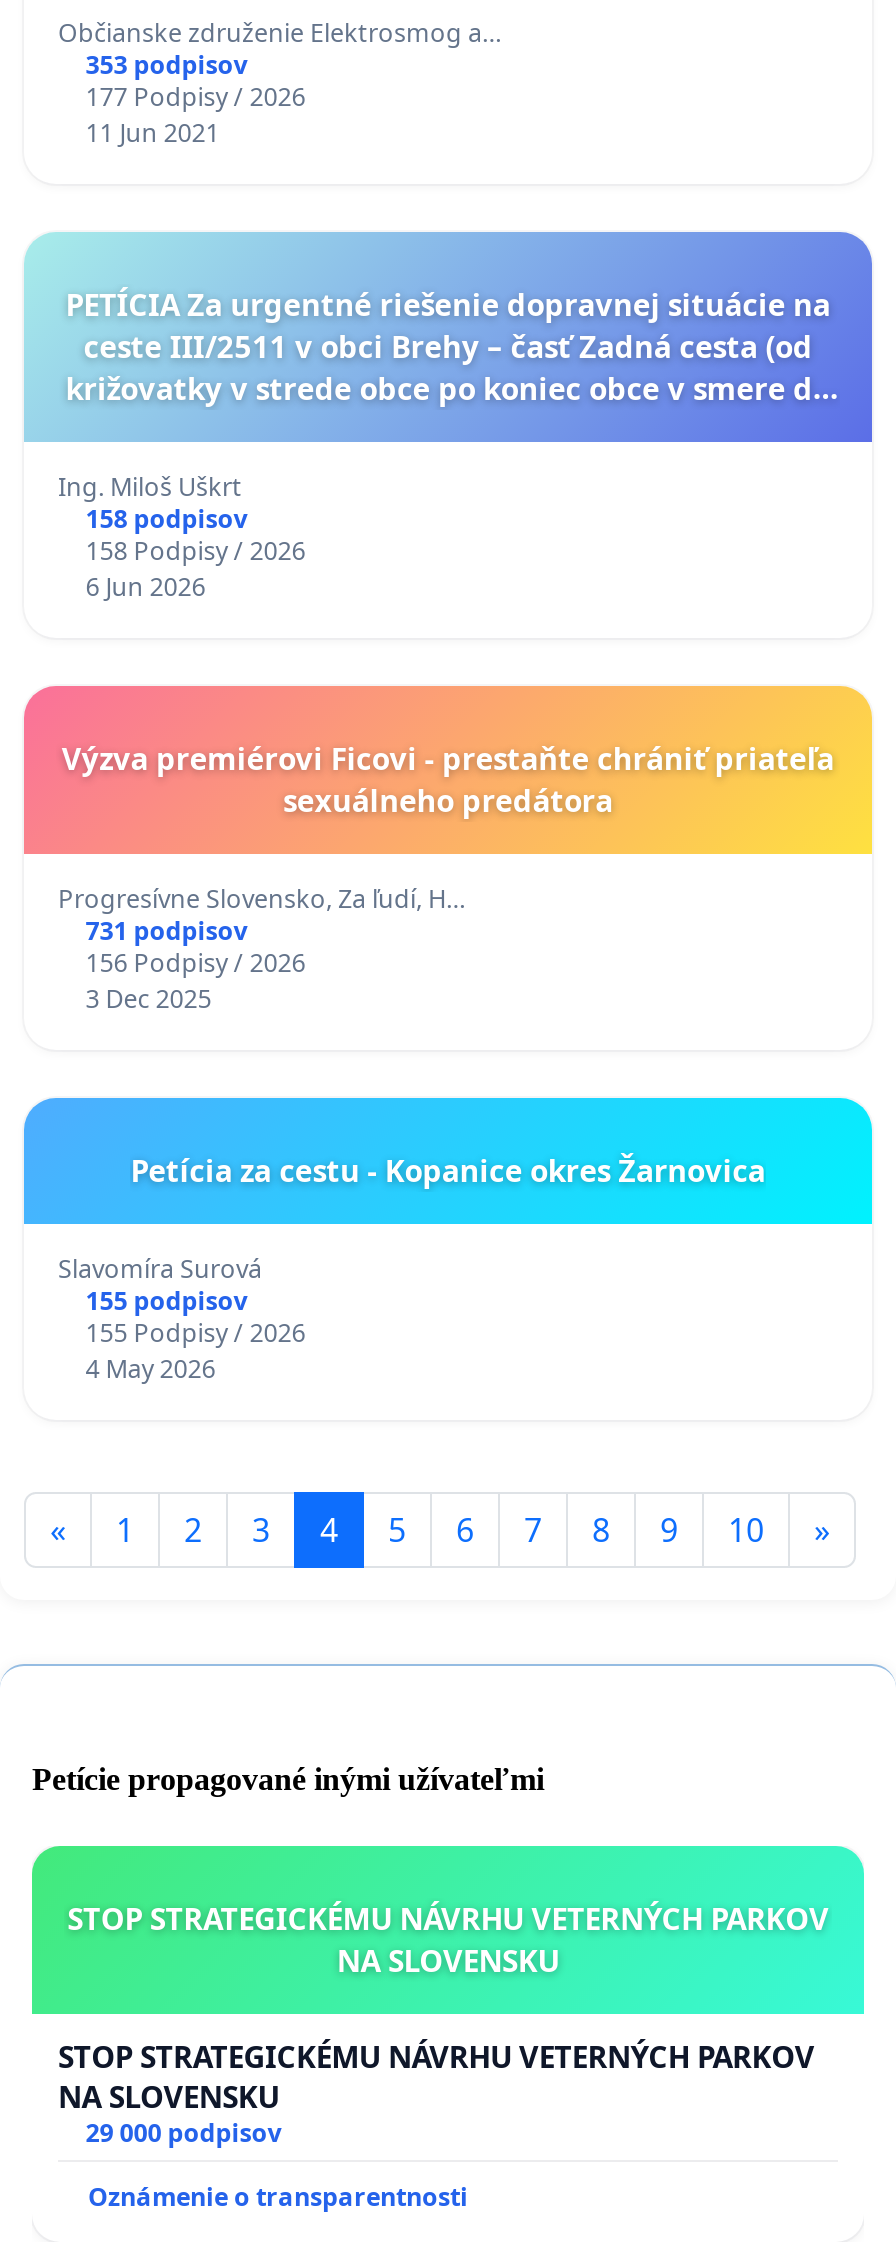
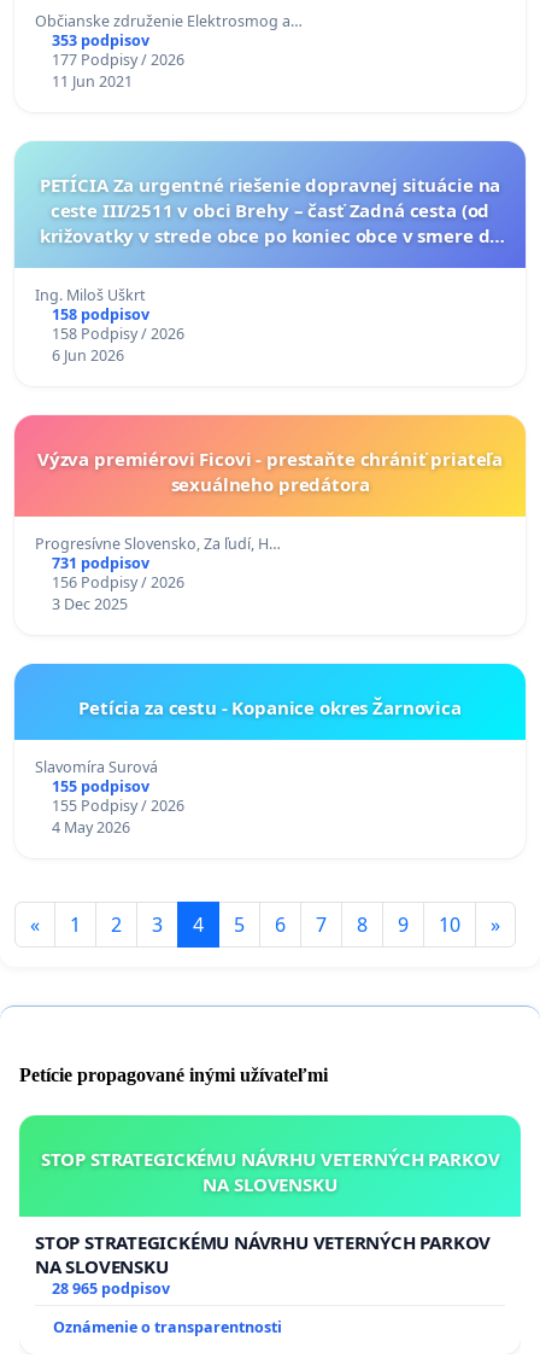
[86,2116,282,2150] 29 000 podpisov -> [52,1278,170,1299] 28 965 podpisov

